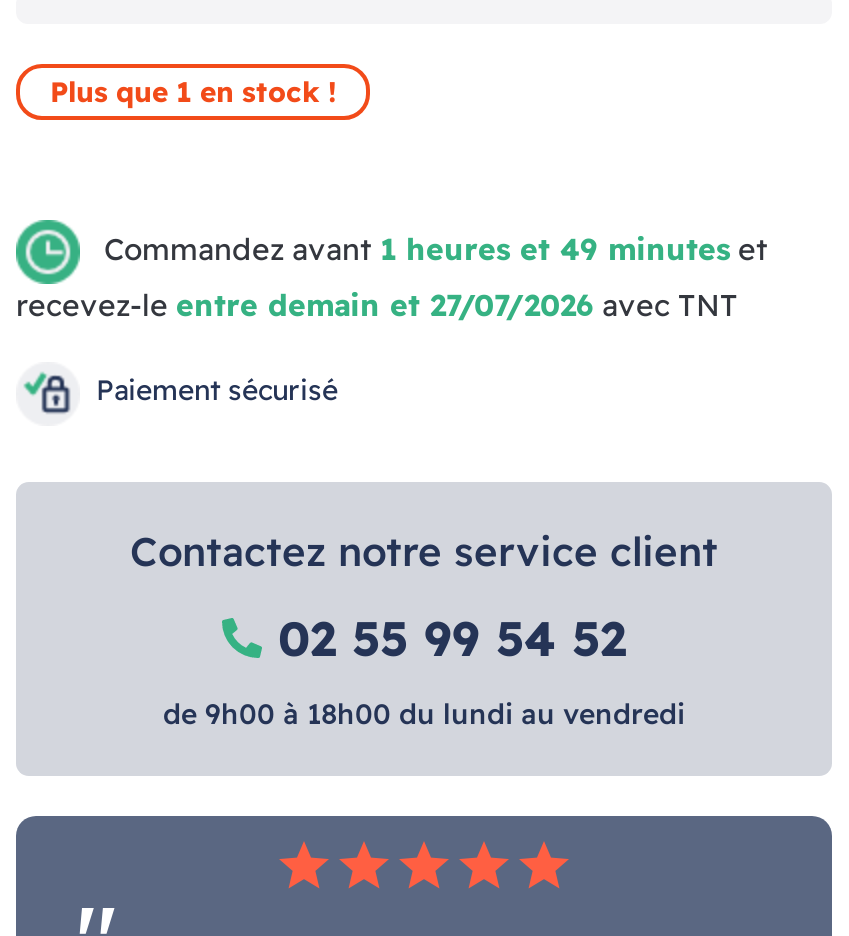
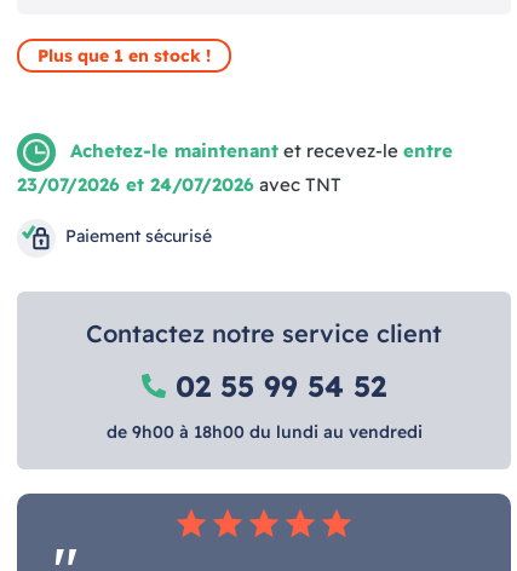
[104,230,768,268] Commandez avant 1 heures et 49 minutes et -> [70,139,453,162] Achetez-le maintenant et recevez-le entre
[16,286,738,324] recevez-le entre demain et 27/07/2026 avec TNT -> [17,173,341,196] 23/07/2026 et 24/07/2026 avec TNT

